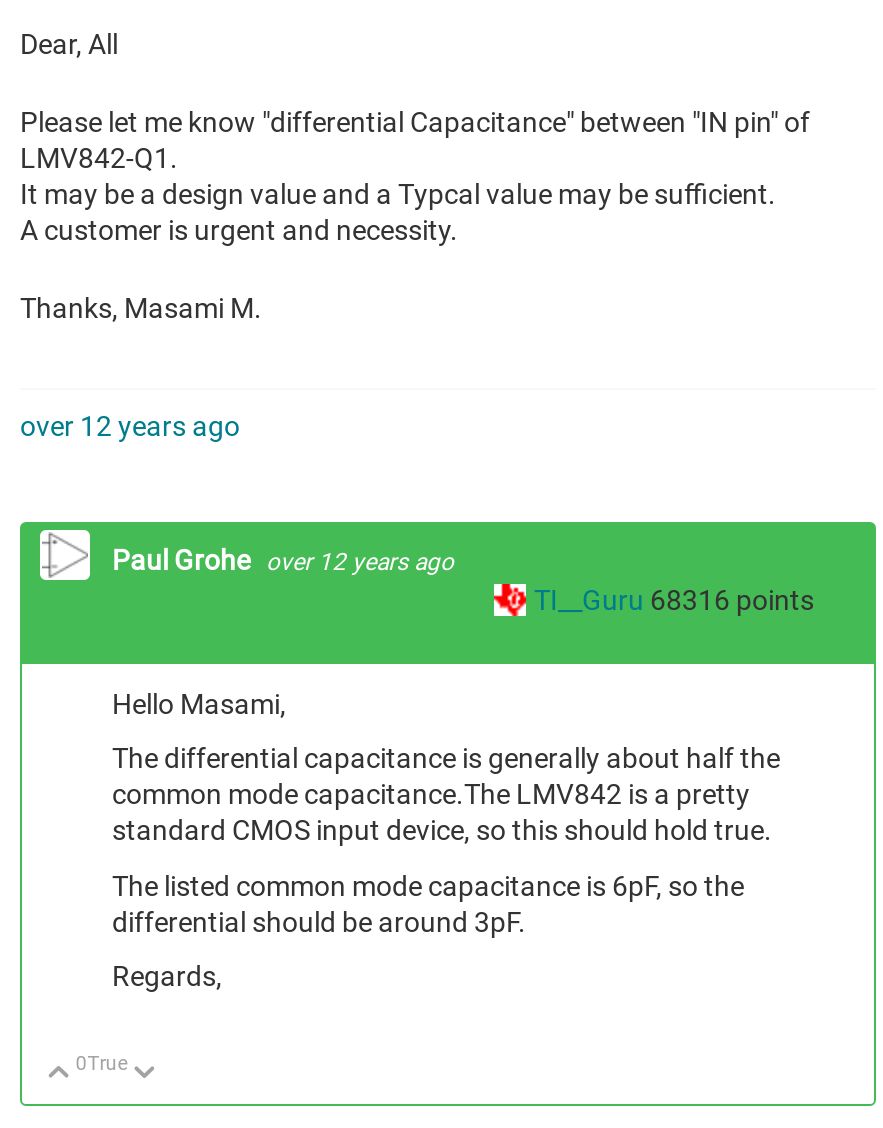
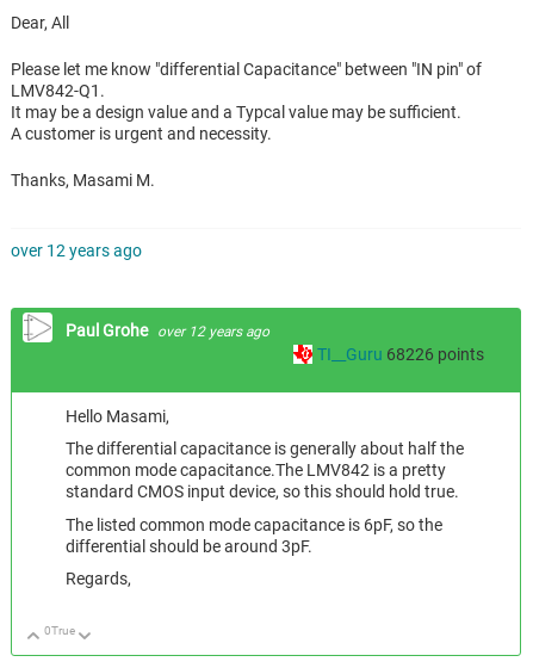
[534,585,814,617] TI__Guru 68316 points -> [317,345,484,364] TI__Guru 68226 points

